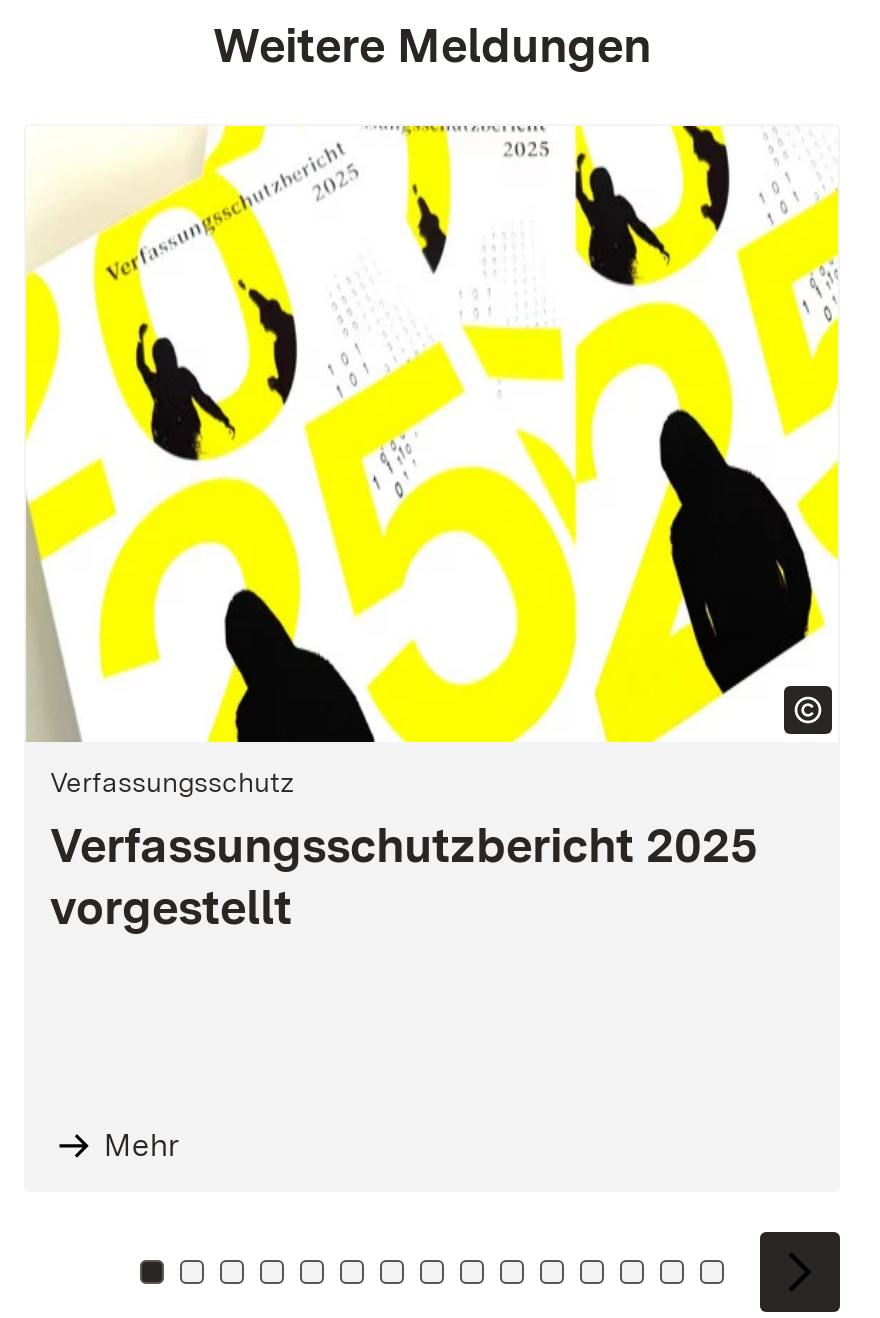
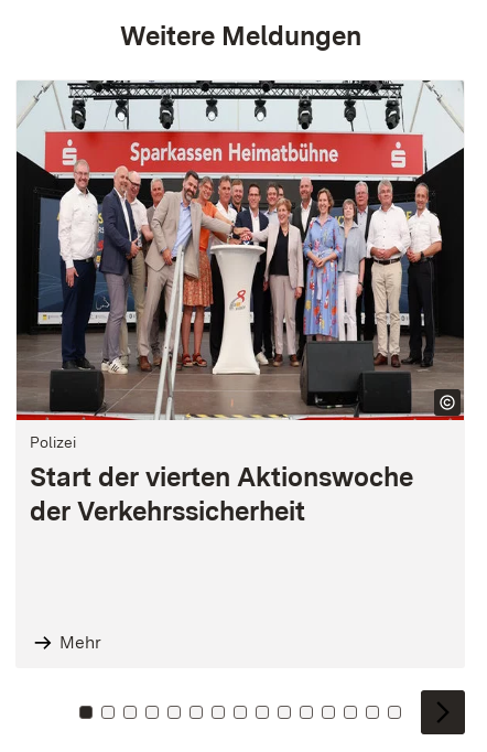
[24,124,840,936] [image] | Verfassungsschutz | Verfassungsschutzbericht 2025 | vorgestellt -> [15,79,465,527] [image] | Polizei | Start der vierten Aktionswoche | der Verkehrssicherheit

